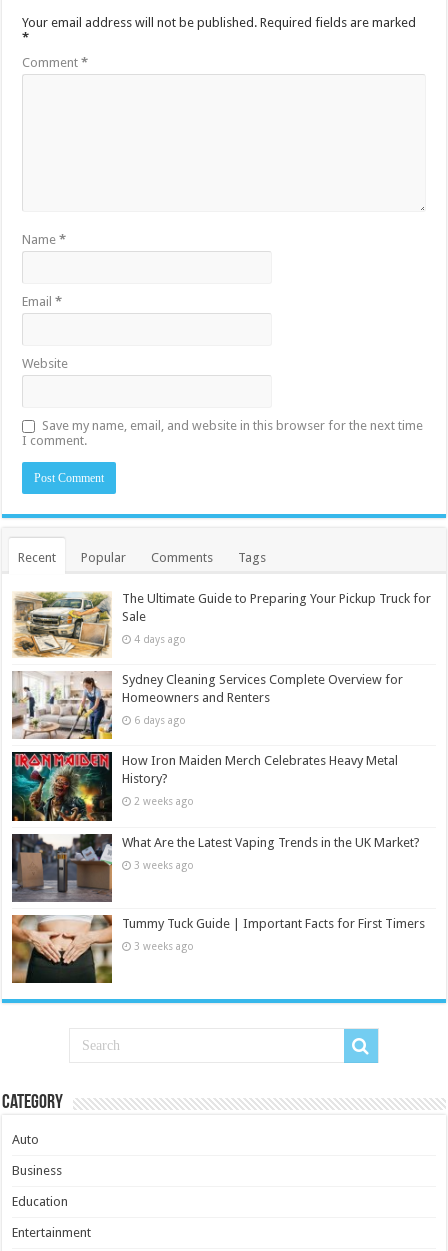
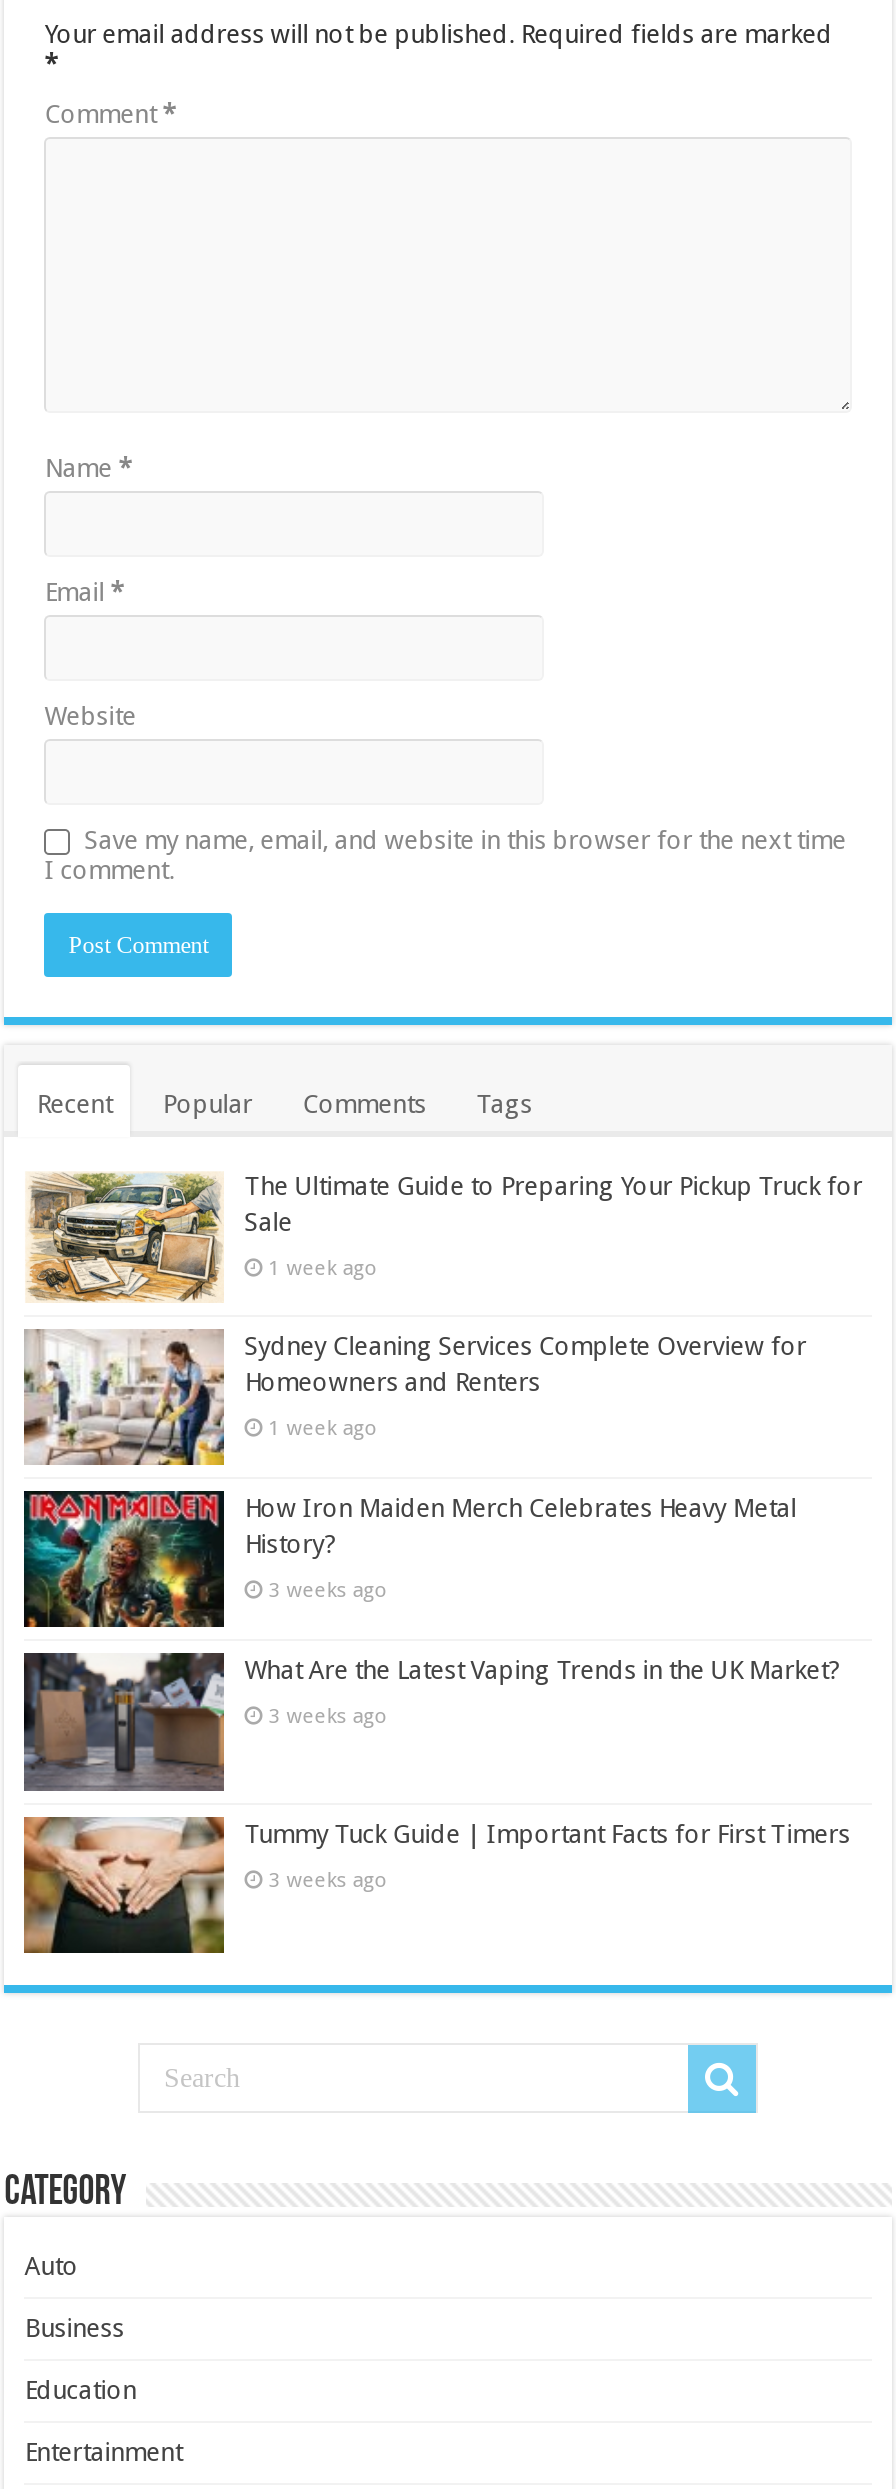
[134,633,186,645] 4 days ago -> [268,1255,378,1279] 1 week ago
[134,714,186,726] 6 days ago -> [268,1415,378,1439] 1 week ago
[134,795,194,807] 2 weeks ago -> [268,1577,388,1601] 3 weeks ago

